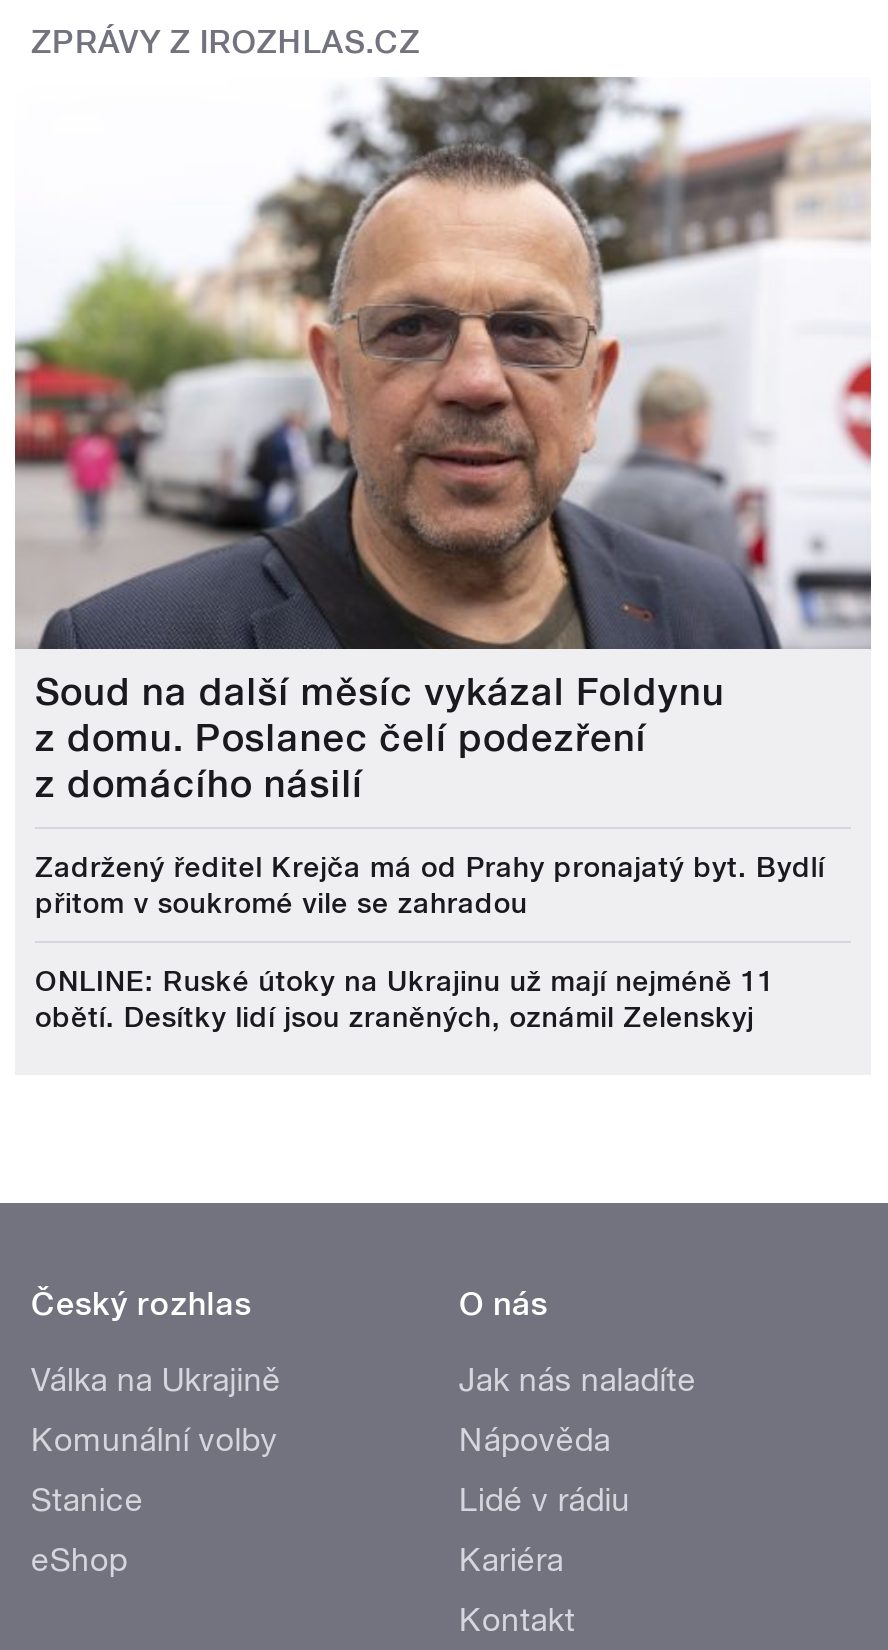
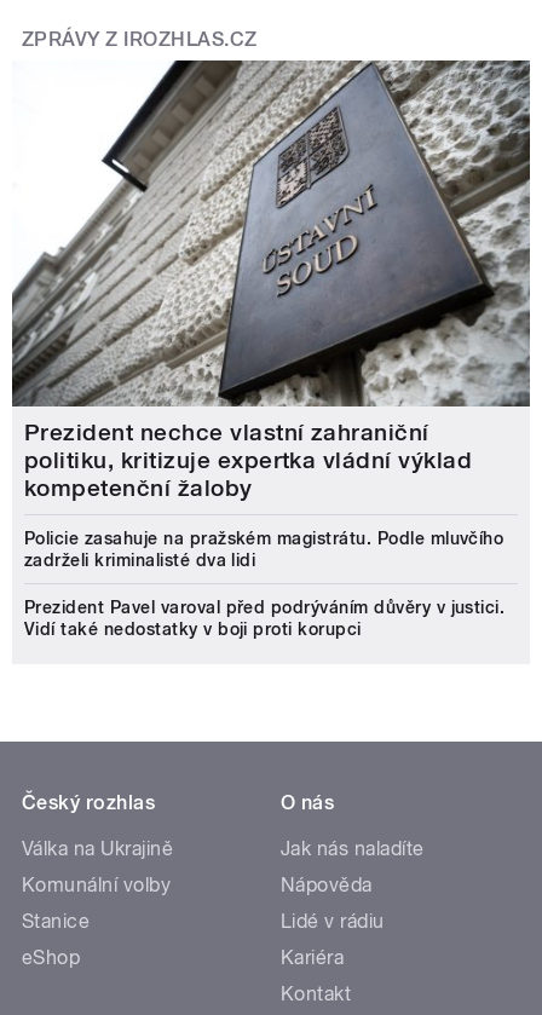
[13,77,873,807] [image] | Soud na další měsíc vykázal Foldynu | z domu. Poslanec čelí podezření | z domácího násilí -> [12,59,531,502] [image] | Prezident nechce vlastní zahraniční | politiku, kritizuje expertka vládní výklad | kompetenční žaloby
[35,851,825,919] Zadržený ředitel Krejča má od Prahy pronajatý byt. Bydlí | přitom v soukromé vile se zahradou -> [24,528,504,570] Policie zasahuje na pražském magistrátu. Podle mluvčího | zadrželi kriminalisté dva lidi
[35,965,775,1033] ONLINE: Ruské útoky na Ukrajinu už mají nejméně 11 | obětí. Desítky lidí jsou zraněných, oznámil Zelenskyj -> [24,597,505,639] Prezident Pavel varoval před podrýváním důvěry v justici. | Vidí také nedostatky v boji proti korupci

